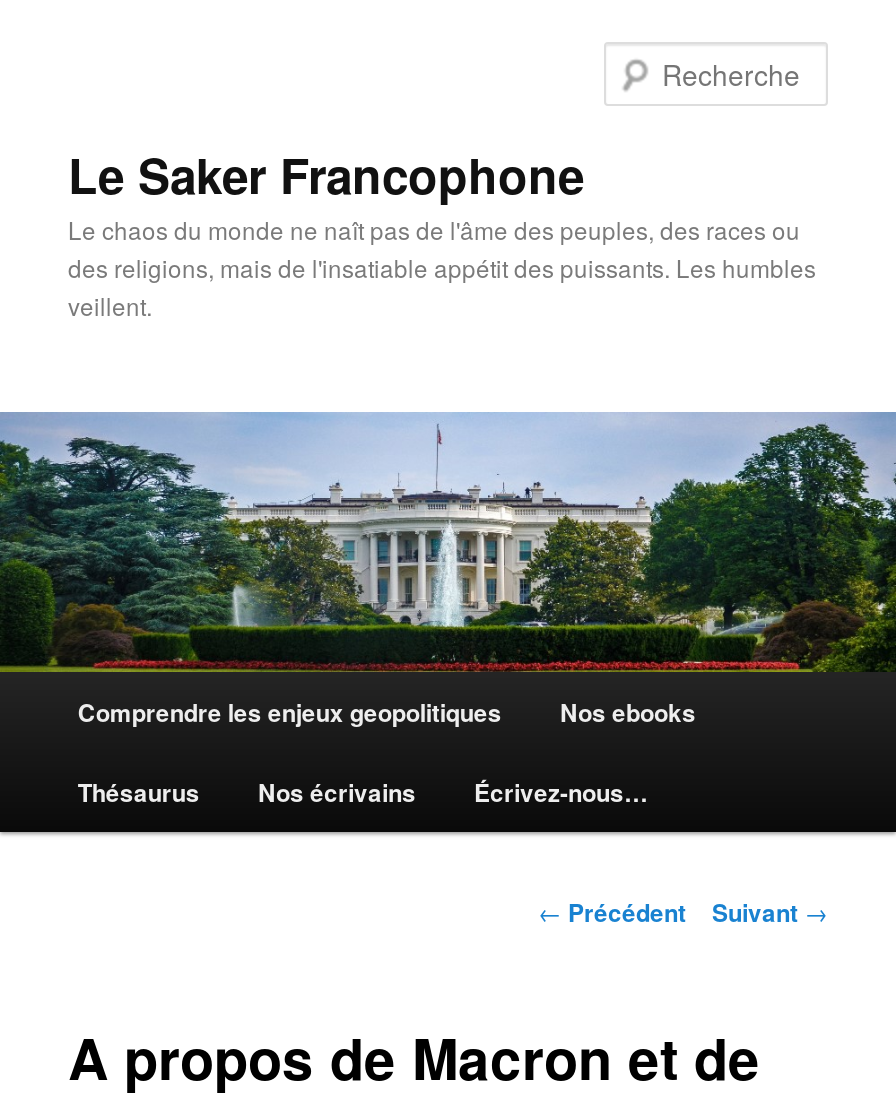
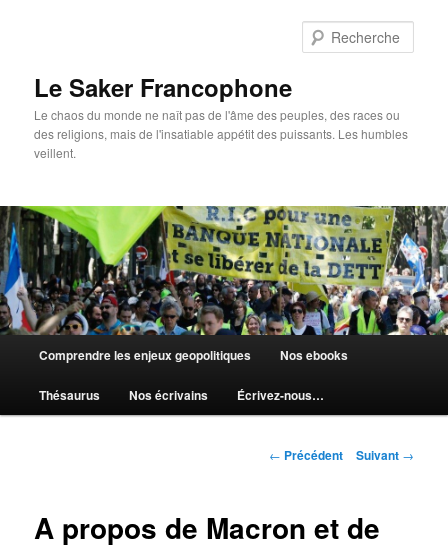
[6,410,890,672] [image] -> [3,205,445,336] [image]

